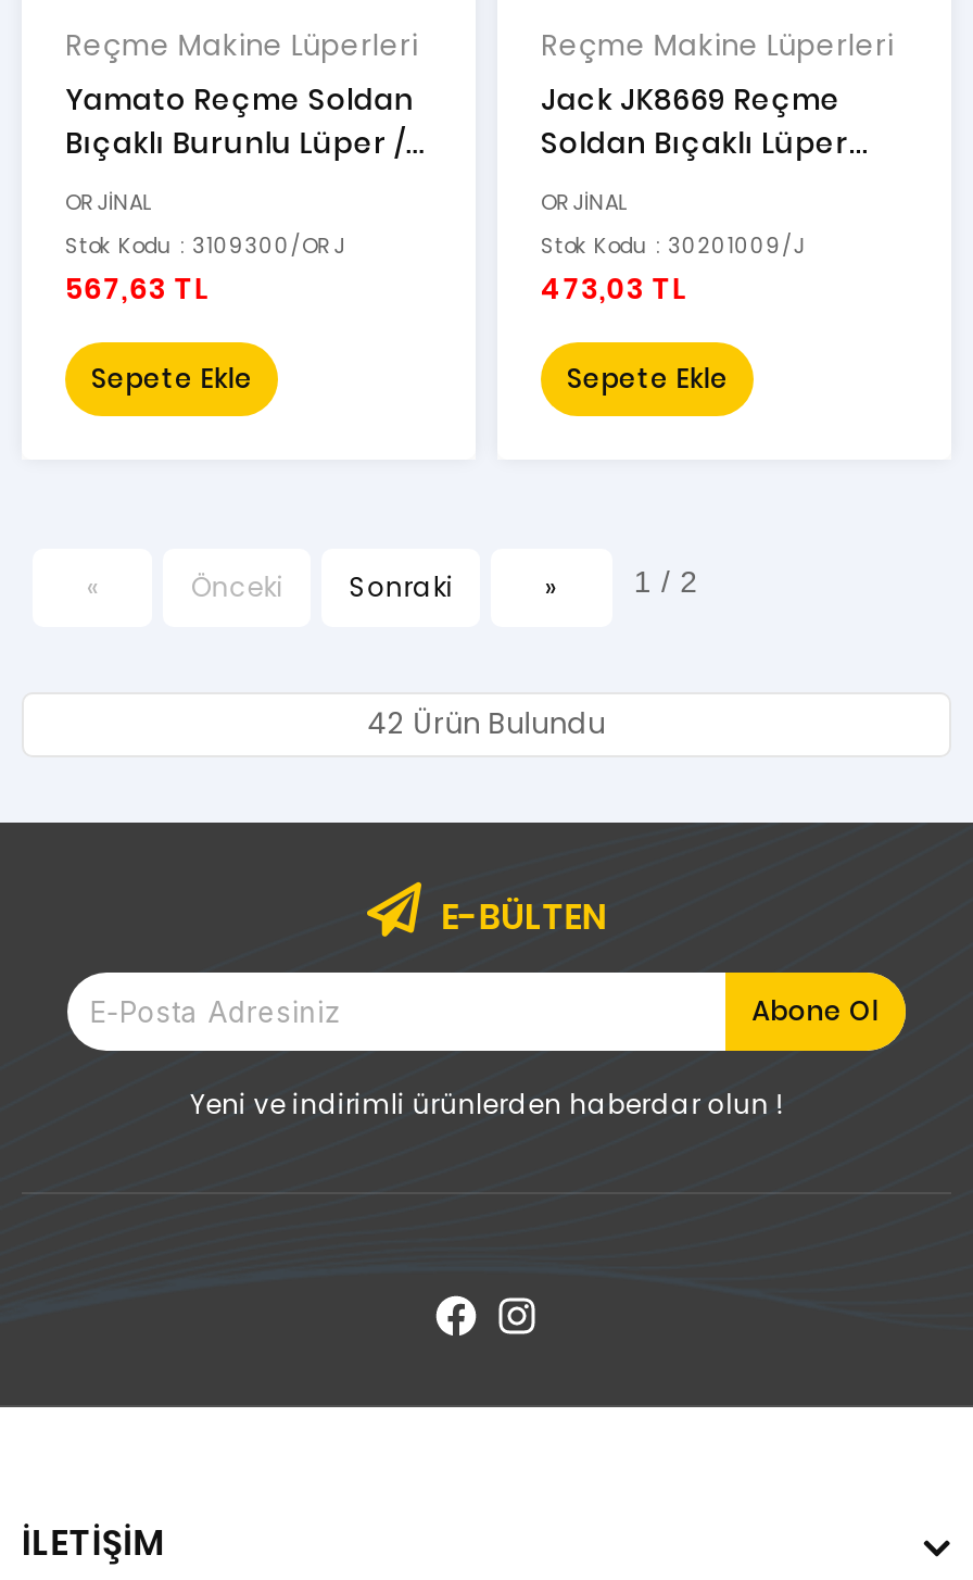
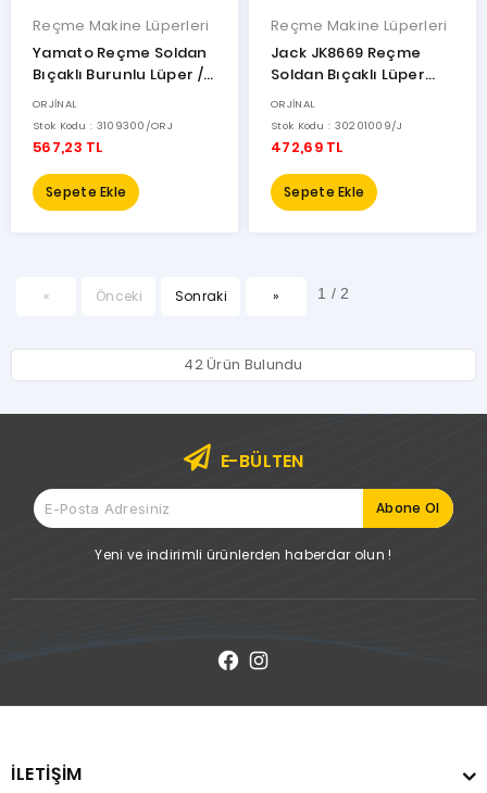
[65,268,208,310] 567,63 TL -> [33,137,103,158] 567,23 TL
[541,268,686,310] 473,03 TL -> [271,137,343,158] 472,69 TL

